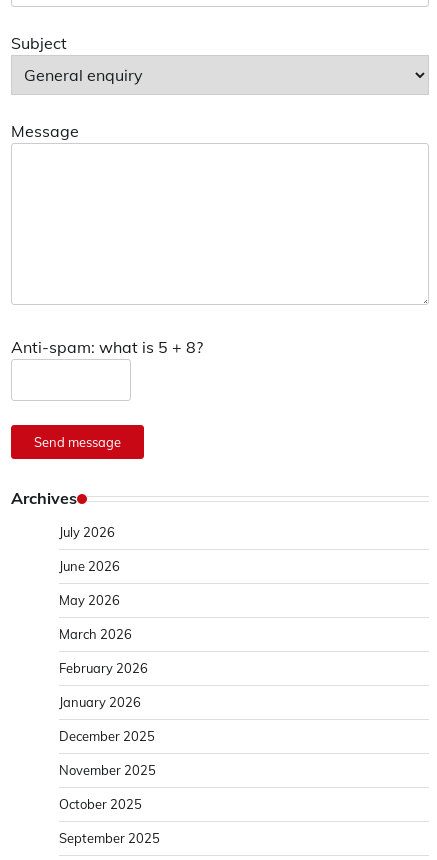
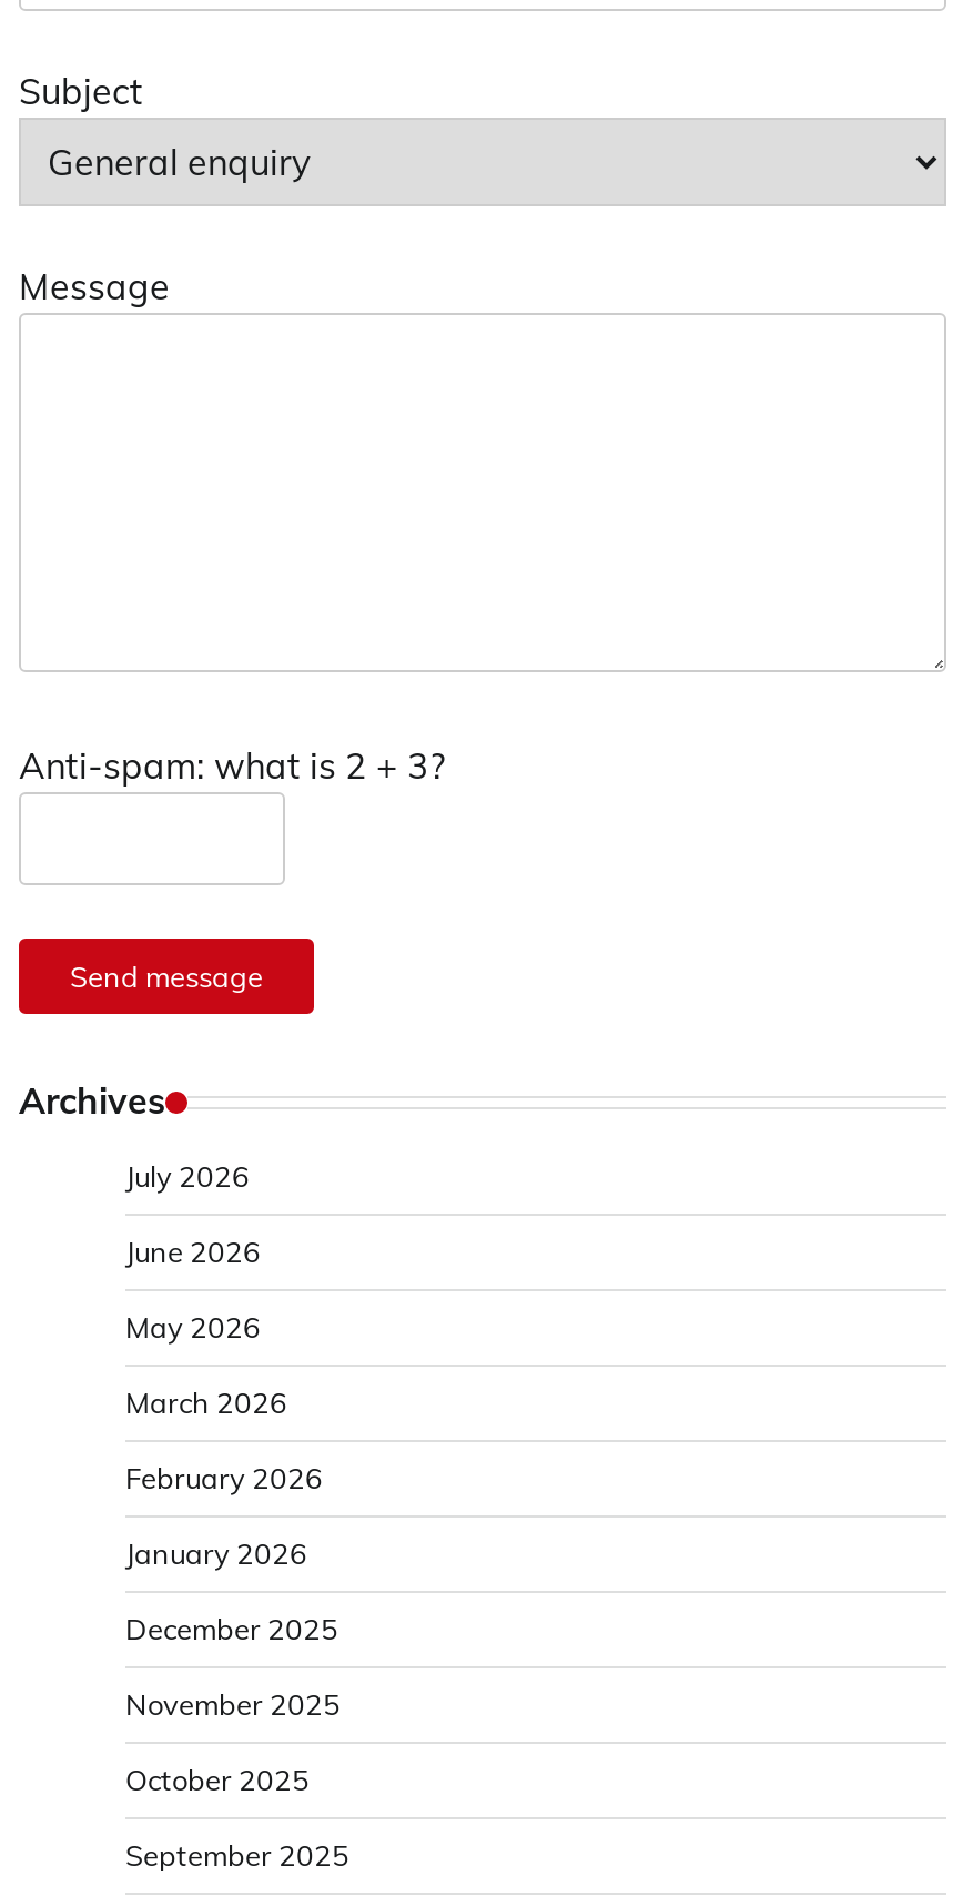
[11,337,203,357] Anti-spam: what is 5 + 8? -> [19,743,445,788] Anti-spam: what is 2 + 3?

